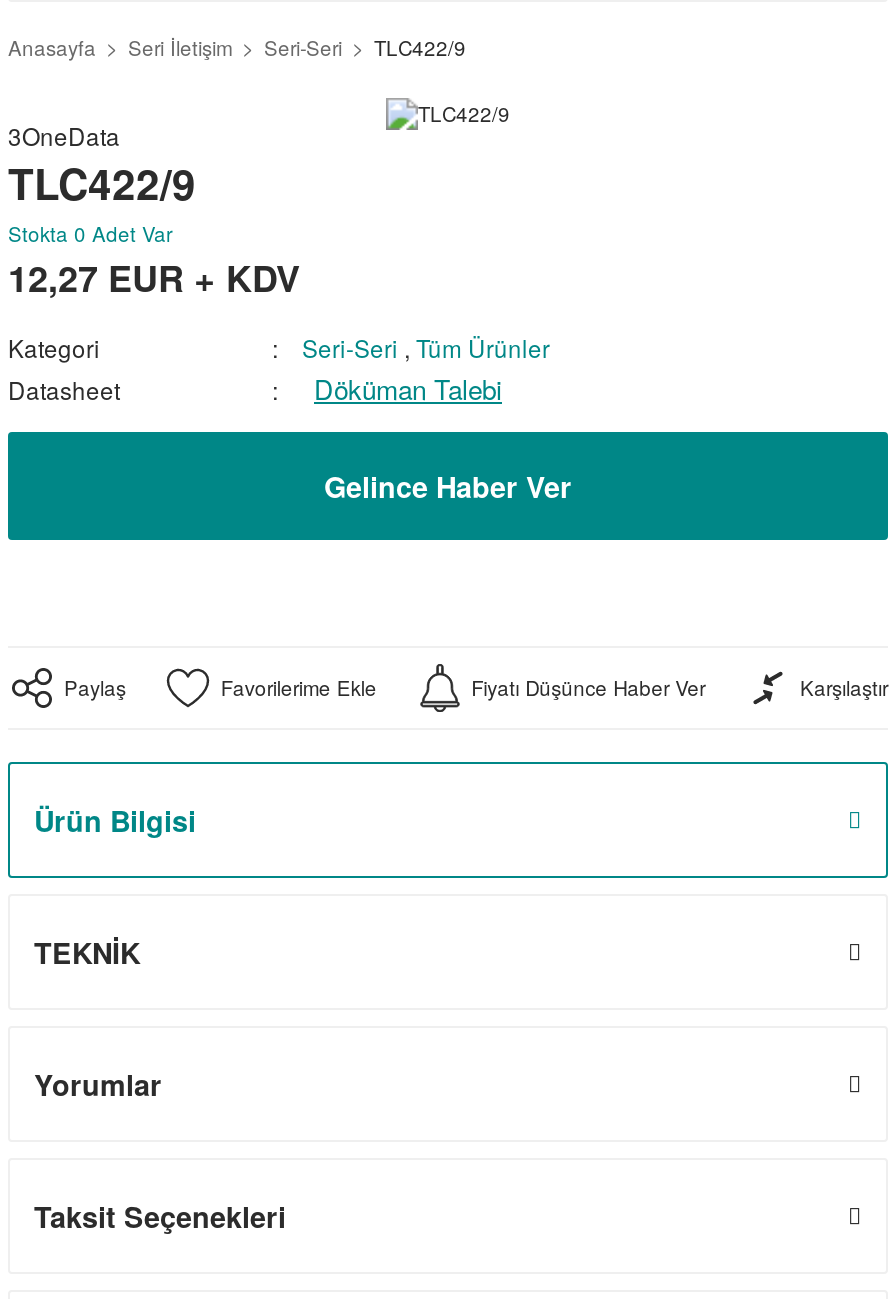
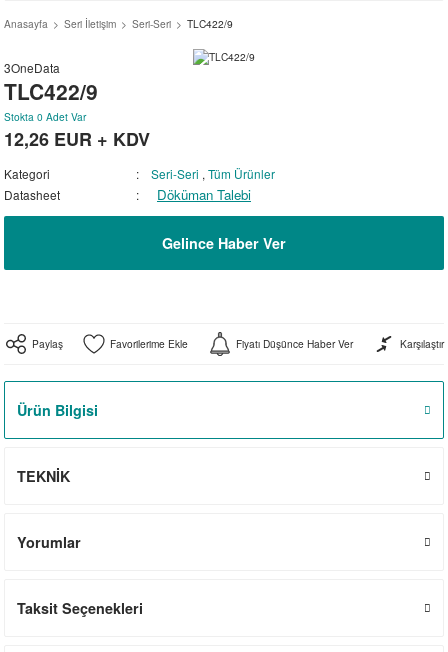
[8,252,300,304] 12,27 EUR + KDV -> [4,126,150,152] 12,26 EUR + KDV

